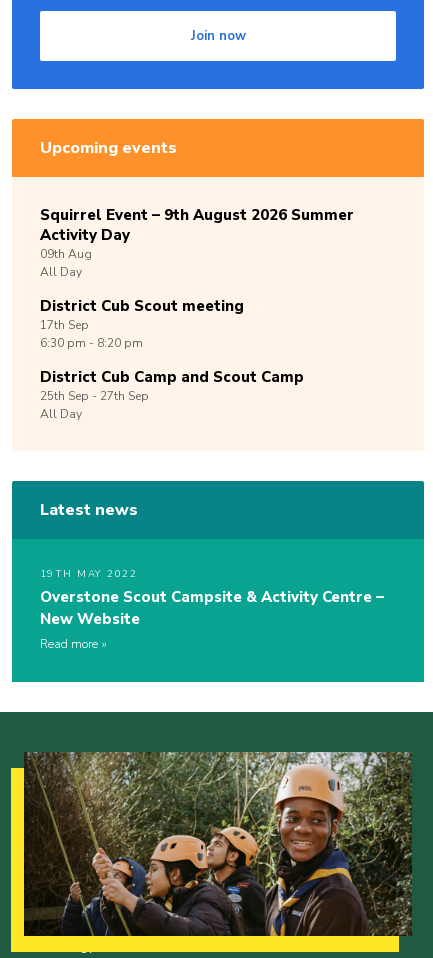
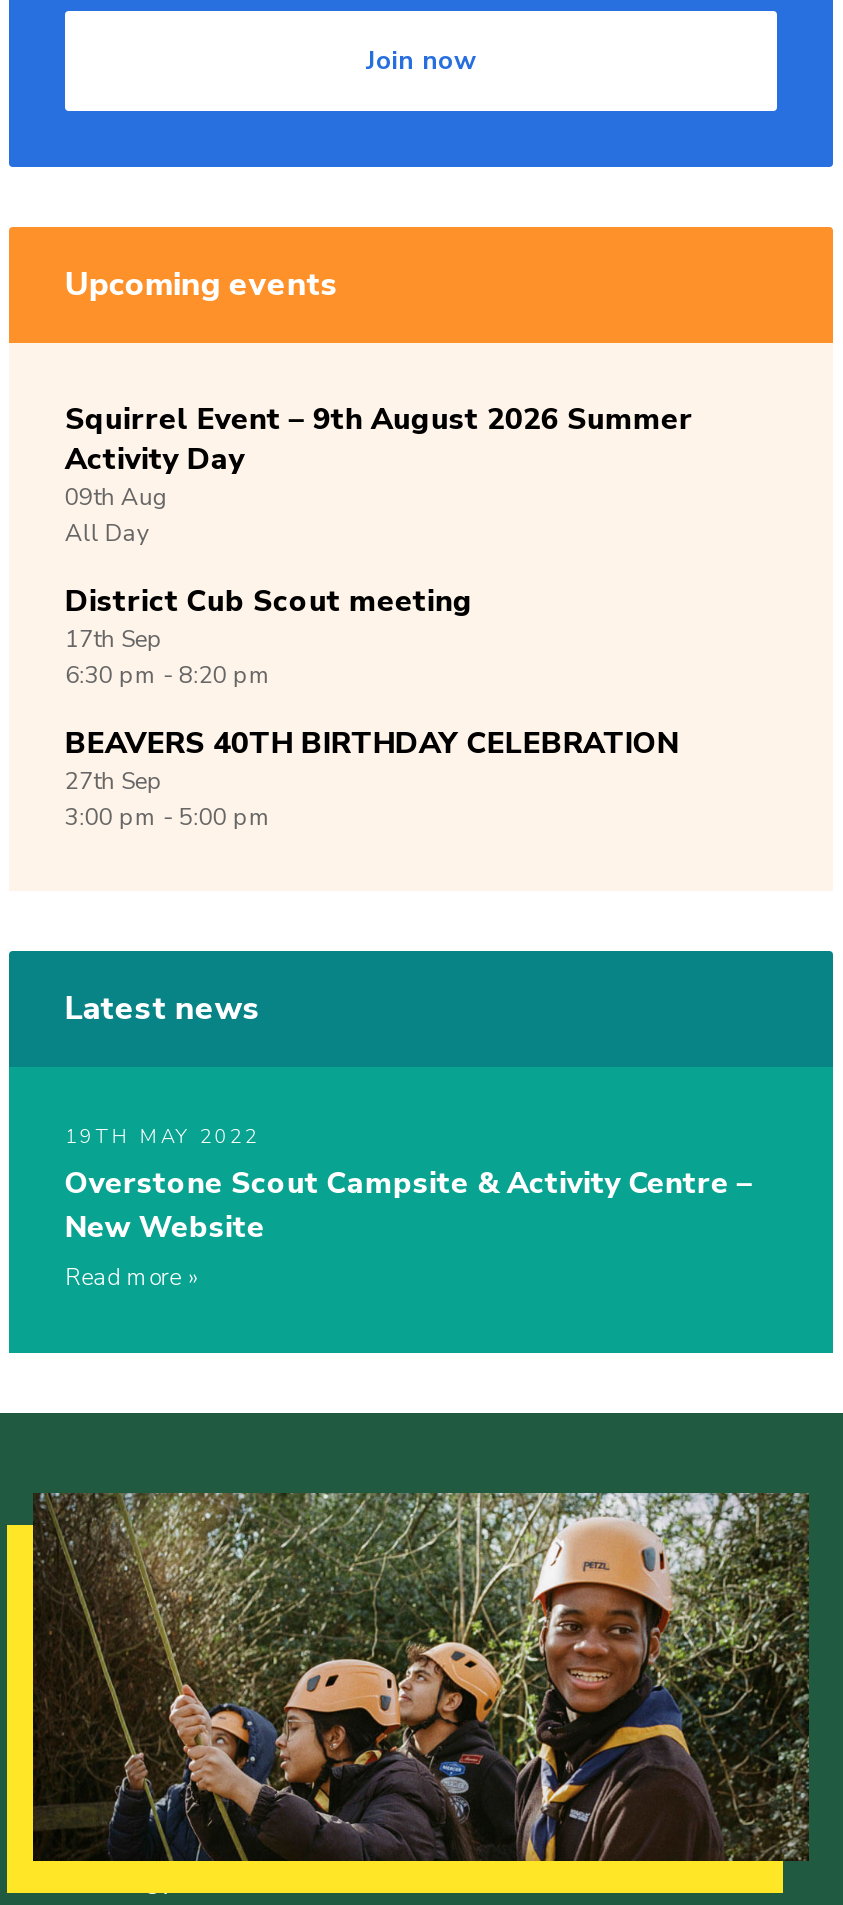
[40,367,304,422] District Cub Camp and Scout Camp | 25th Sep - 27th Sep | All Day -> [65,724,679,834] BEAVERS 40TH BIRTHDAY CELEBRATION | 27th Sep | 3:00 pm - 5:00 pm

